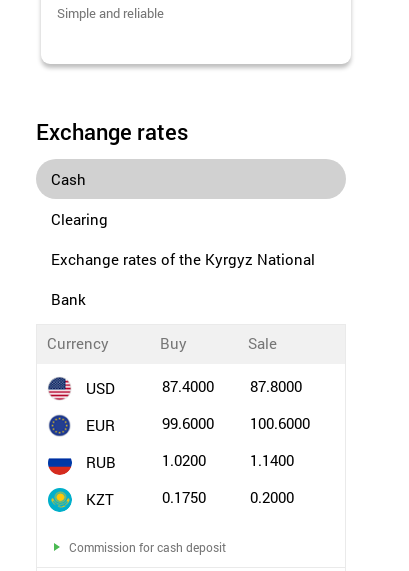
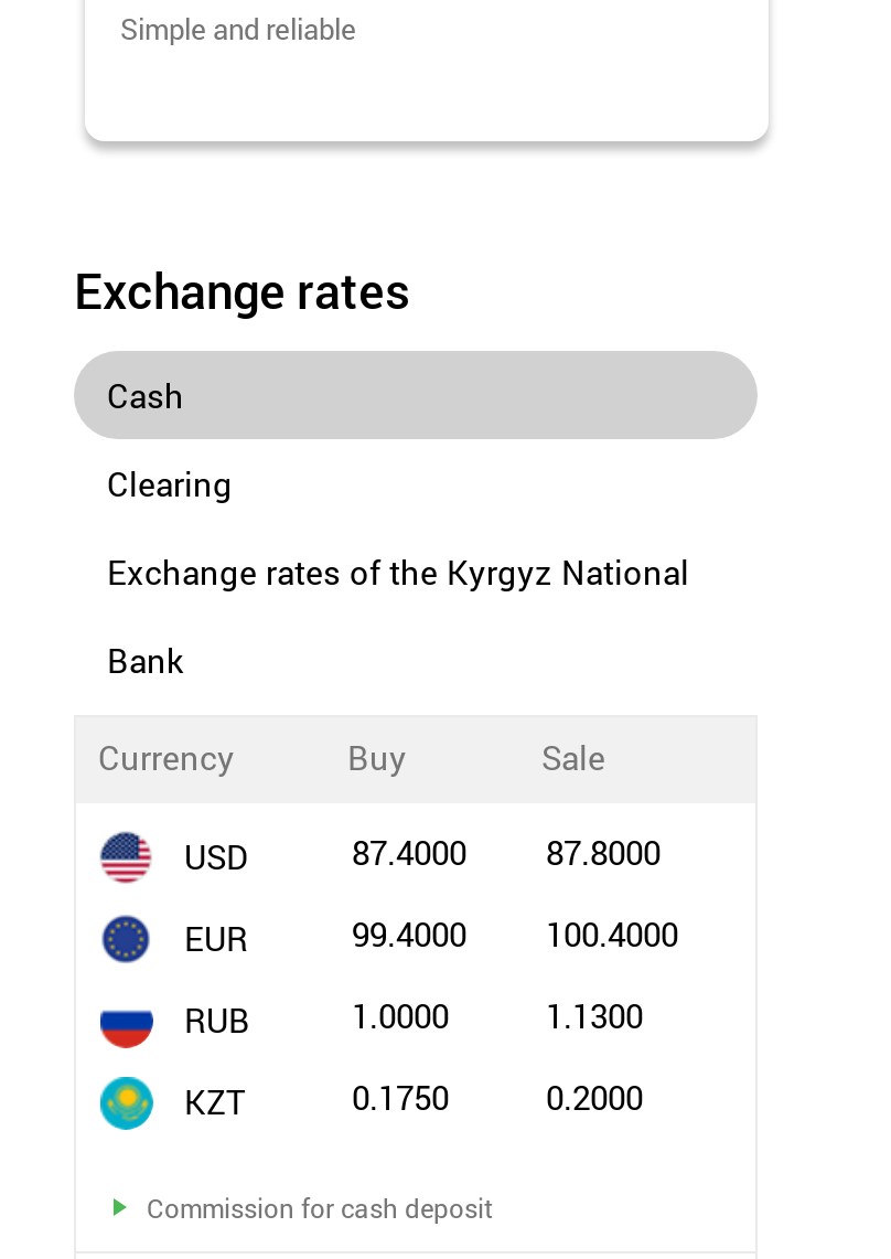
[162,413,214,433] 99.6000 -> [352,911,466,956] 99.4000
[250,413,310,433] 100.6000 -> [546,911,678,956] 100.4000
[162,450,206,470] 1.0200 -> [352,993,449,1037] 1.0000
[250,450,294,470] 1.1400 -> [546,993,643,1037] 1.1300

